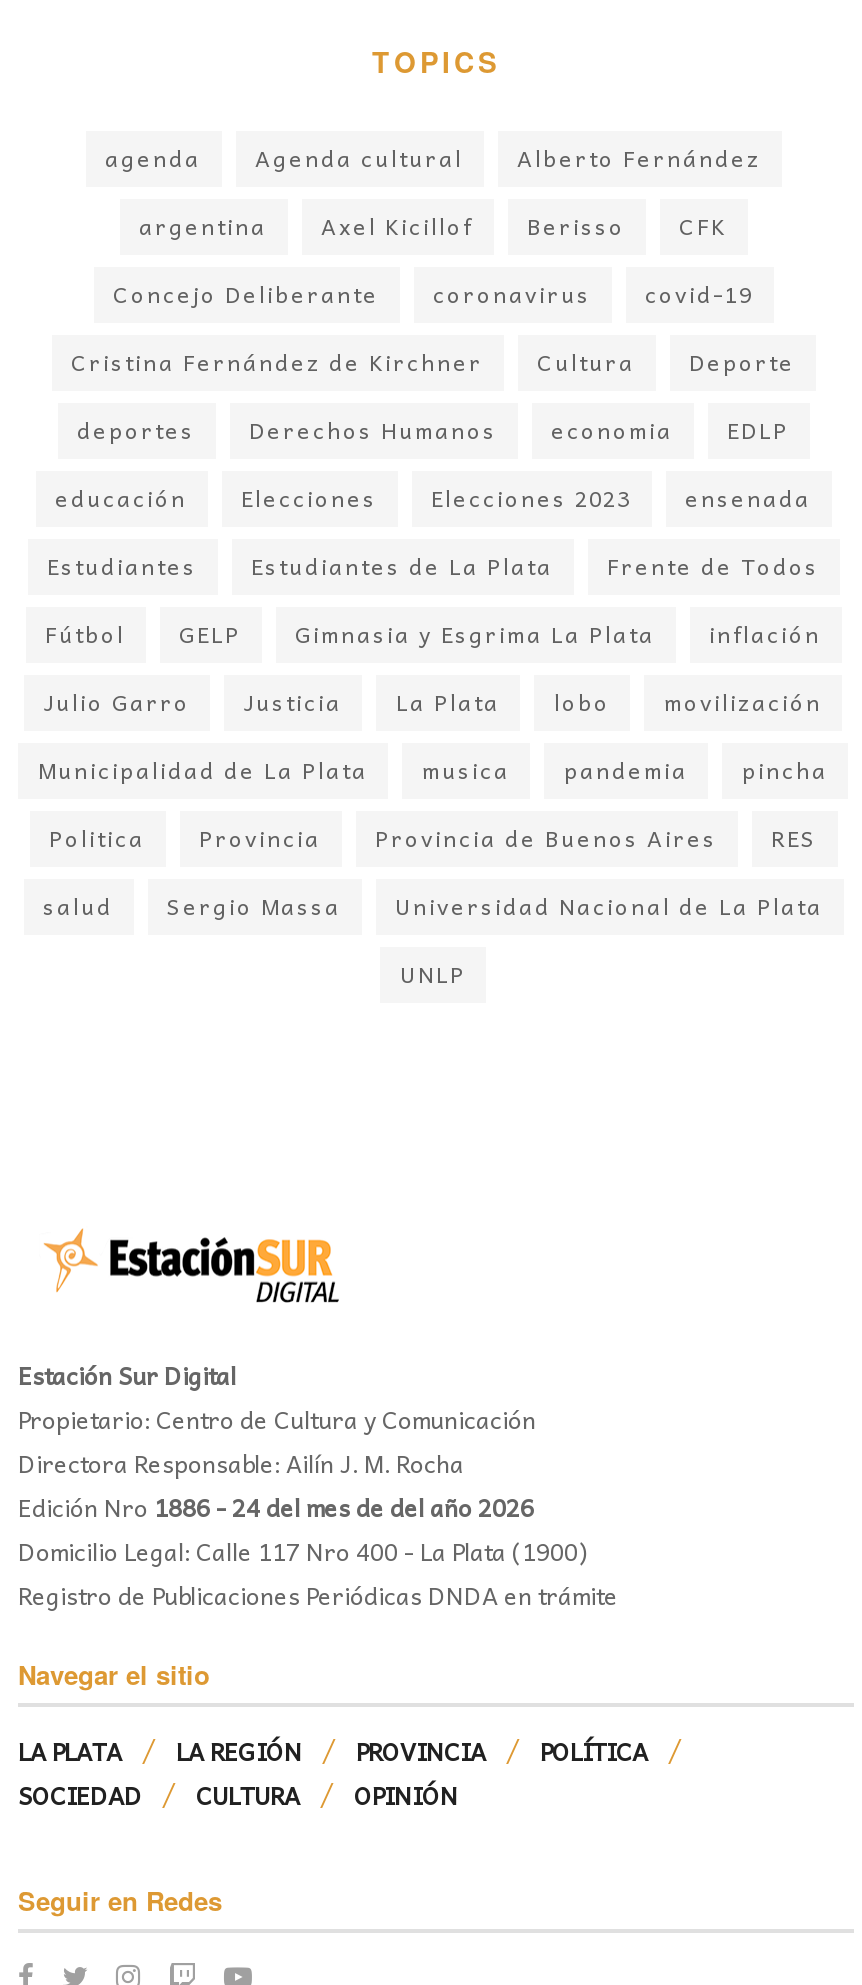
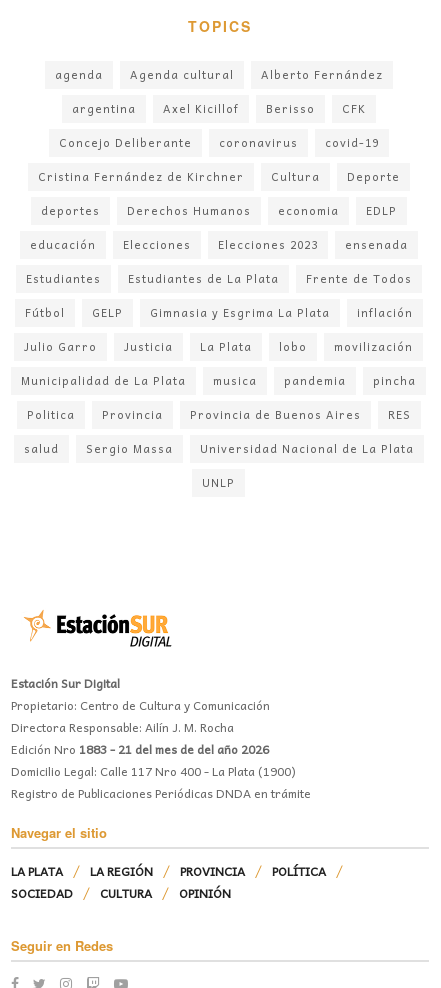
[18,1486,534,1526] Edición Nro 1886 - 24 del mes de del año 2026 -> [11,739,269,759] Edición Nro 1883 - 21 del mes de del año 2026

